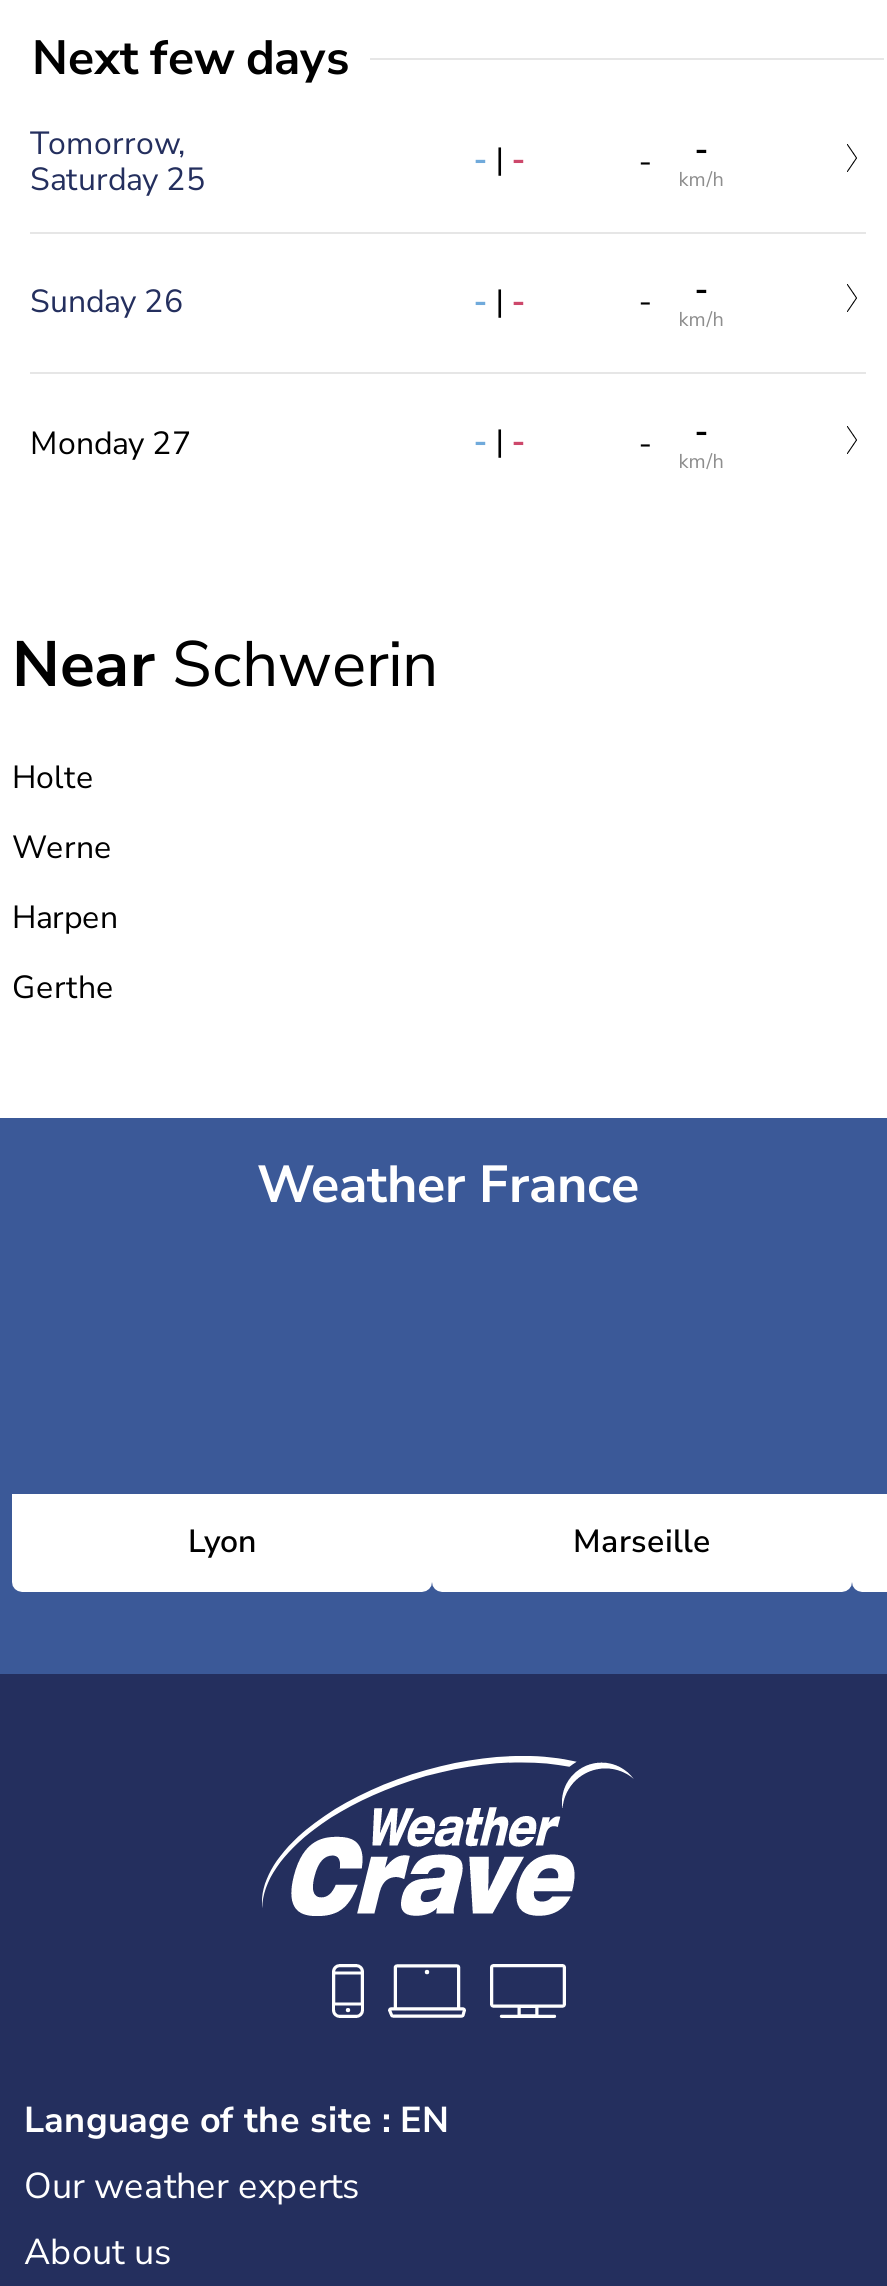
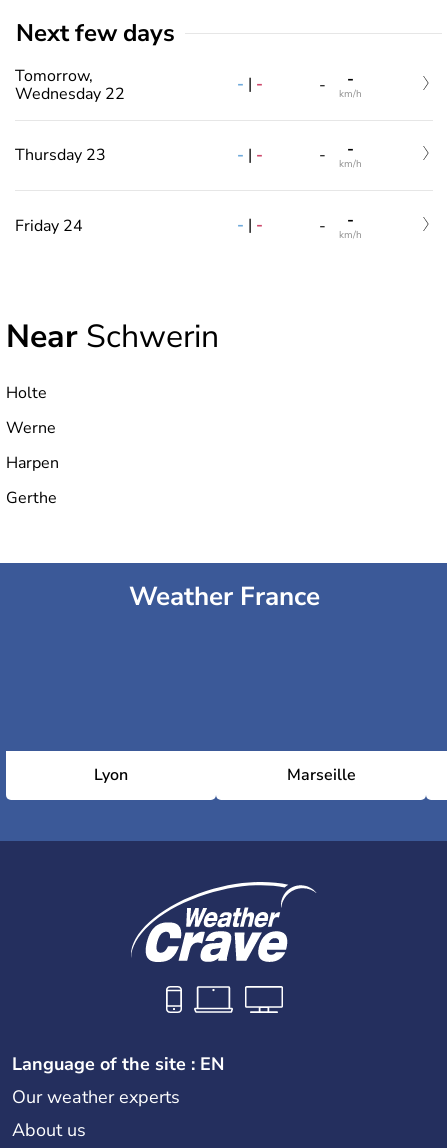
[30,158,206,202] Saturday 25 -> [15,83,125,105] Wednesday 22
[30,281,184,325] Sunday 26 -> [15,144,106,166] Thursday 23
[30,422,192,466] Monday 27 -> [15,215,83,237] Friday 24

